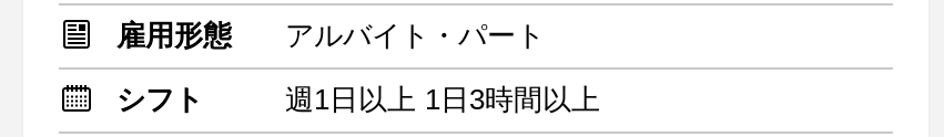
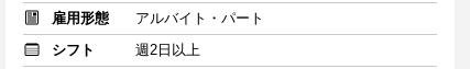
[285,83,600,116] 週1日以上 1日3時間以上 -> [135,42,200,58] 週2日以上

